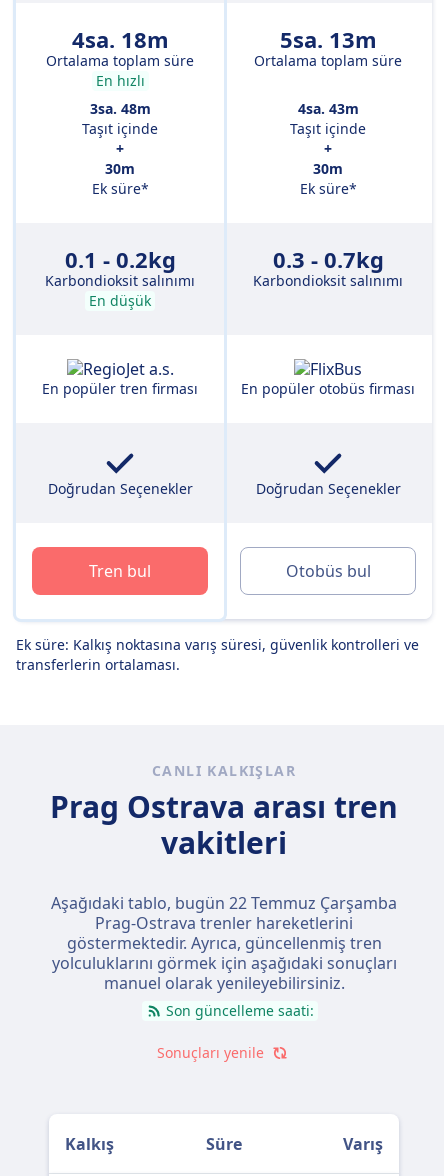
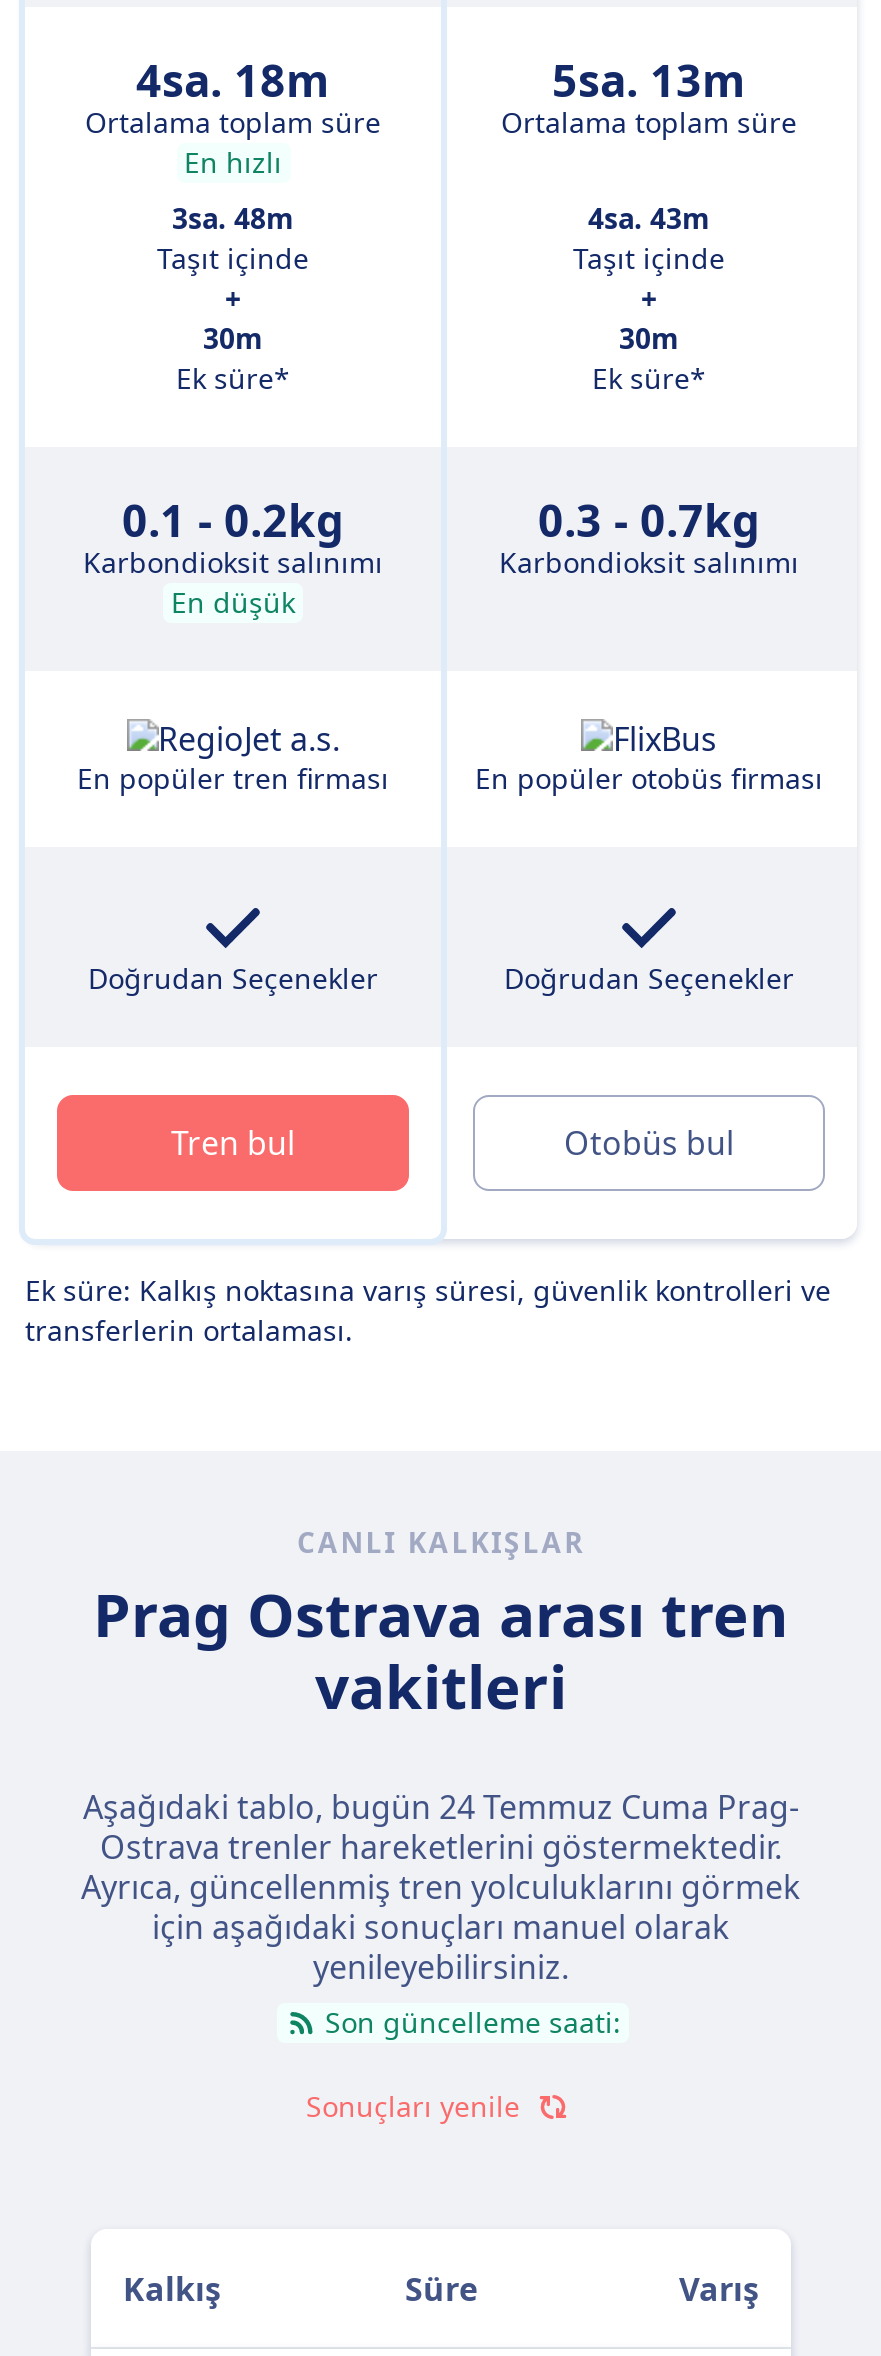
[51,892,397,994] Aşağıdaki tablo, bugün 22 Temmuz Çarşamba | Prag-Ostrava trenler hareketlerini | göstermektedir. Ayrıca, güncellenmiş tren | yolculuklarını görmek için aşağıdaki sonuçları | manuel olarak yenileyebilirsiniz. -> [81,1785,801,1989] Aşağıdaki tablo, bugün 24 Temmuz Cuma Prag- | Ostrava trenler hareketlerini göstermektedir. | Ayrıca, güncellenmiş tren yolculuklarını görmek | için aşağıdaki sonuçları manuel olarak | yenileyebilirsiniz.

